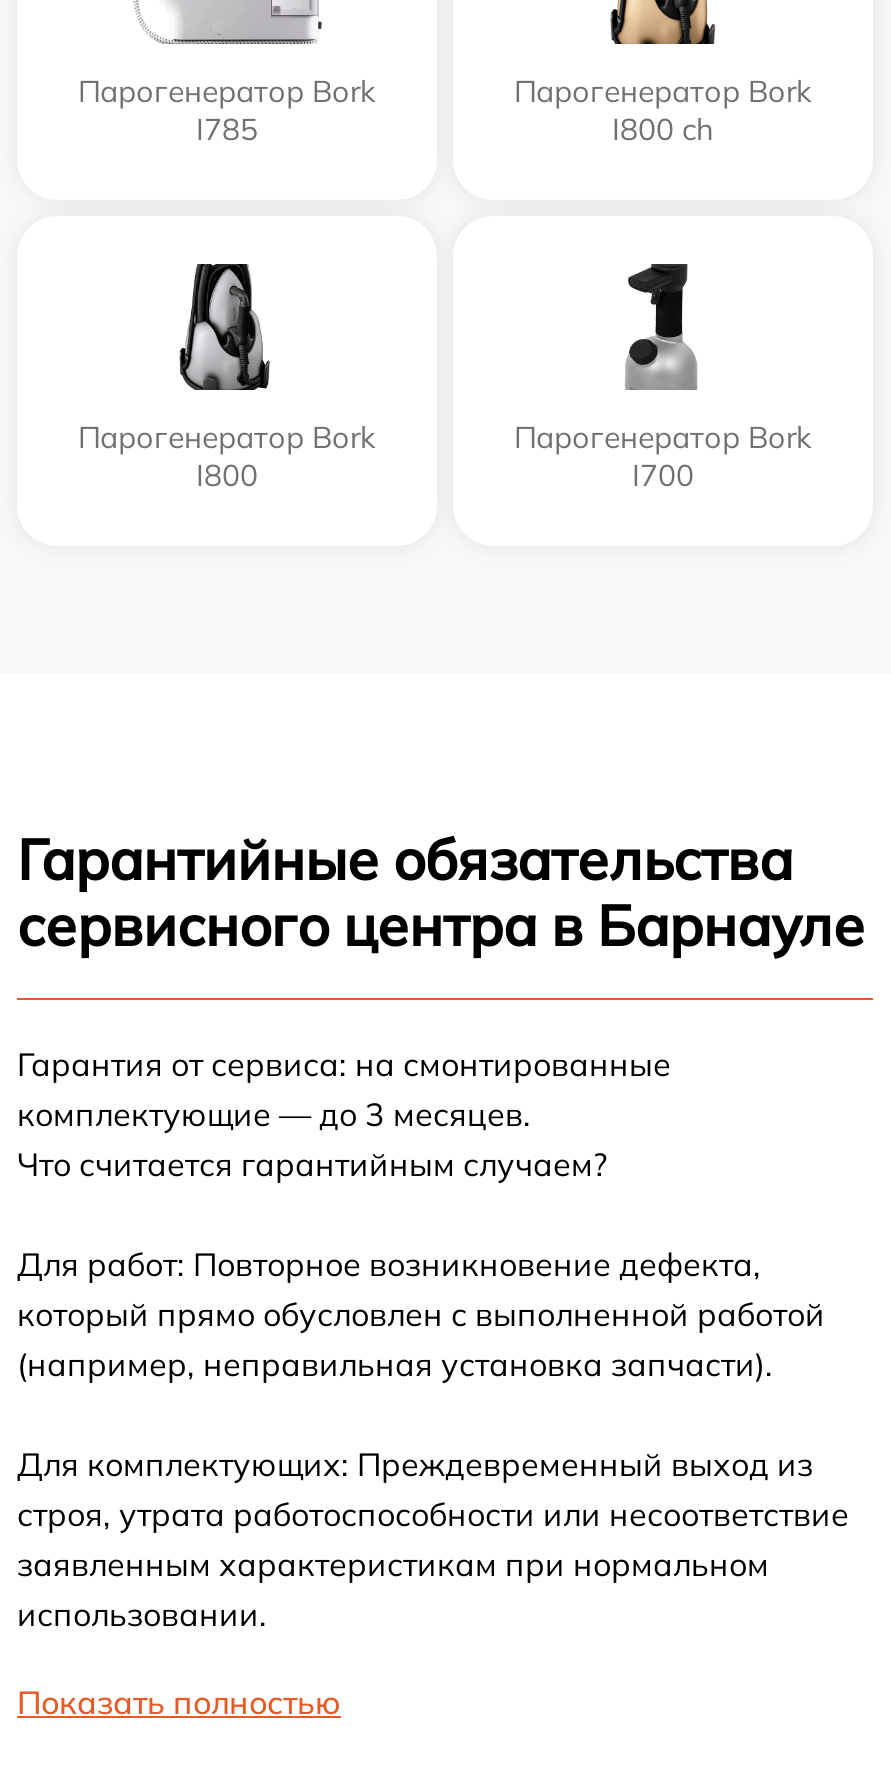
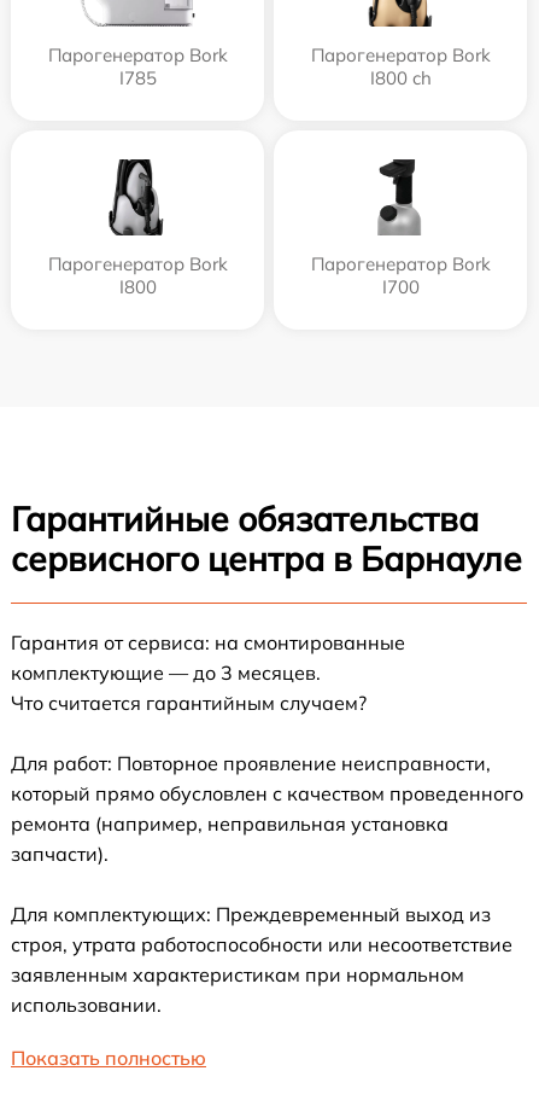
[17,1244,825,1384] Для работ: Повторное возникновение дефекта, | который прямо обусловлен с выполненной работой | (например, неправильная установка запчасти). -> [11,751,523,866] Для работ: Повторное проявление неисправности, | который прямо обусловлен с качеством проведенного | ремонта (например, неправильная установка | запчасти).

